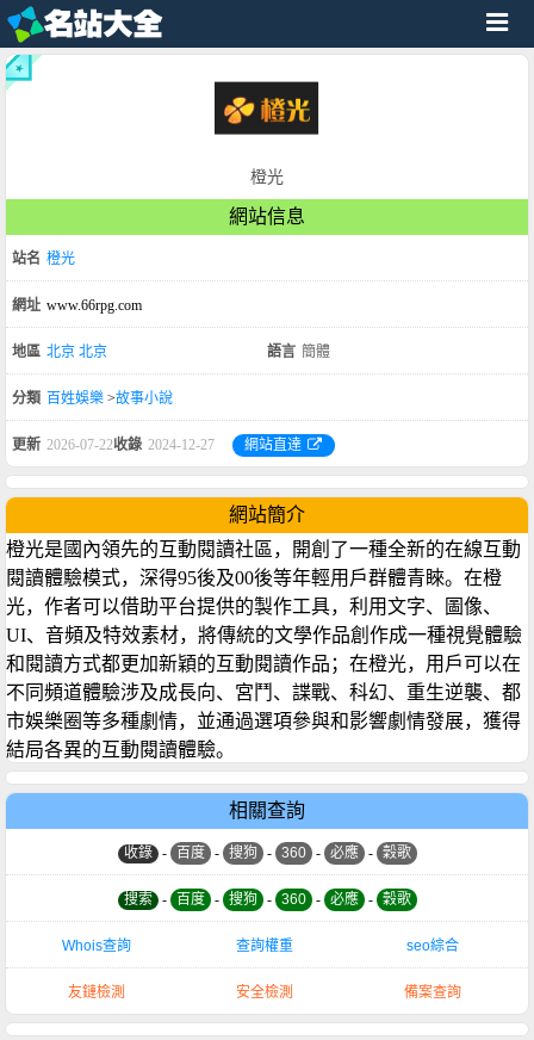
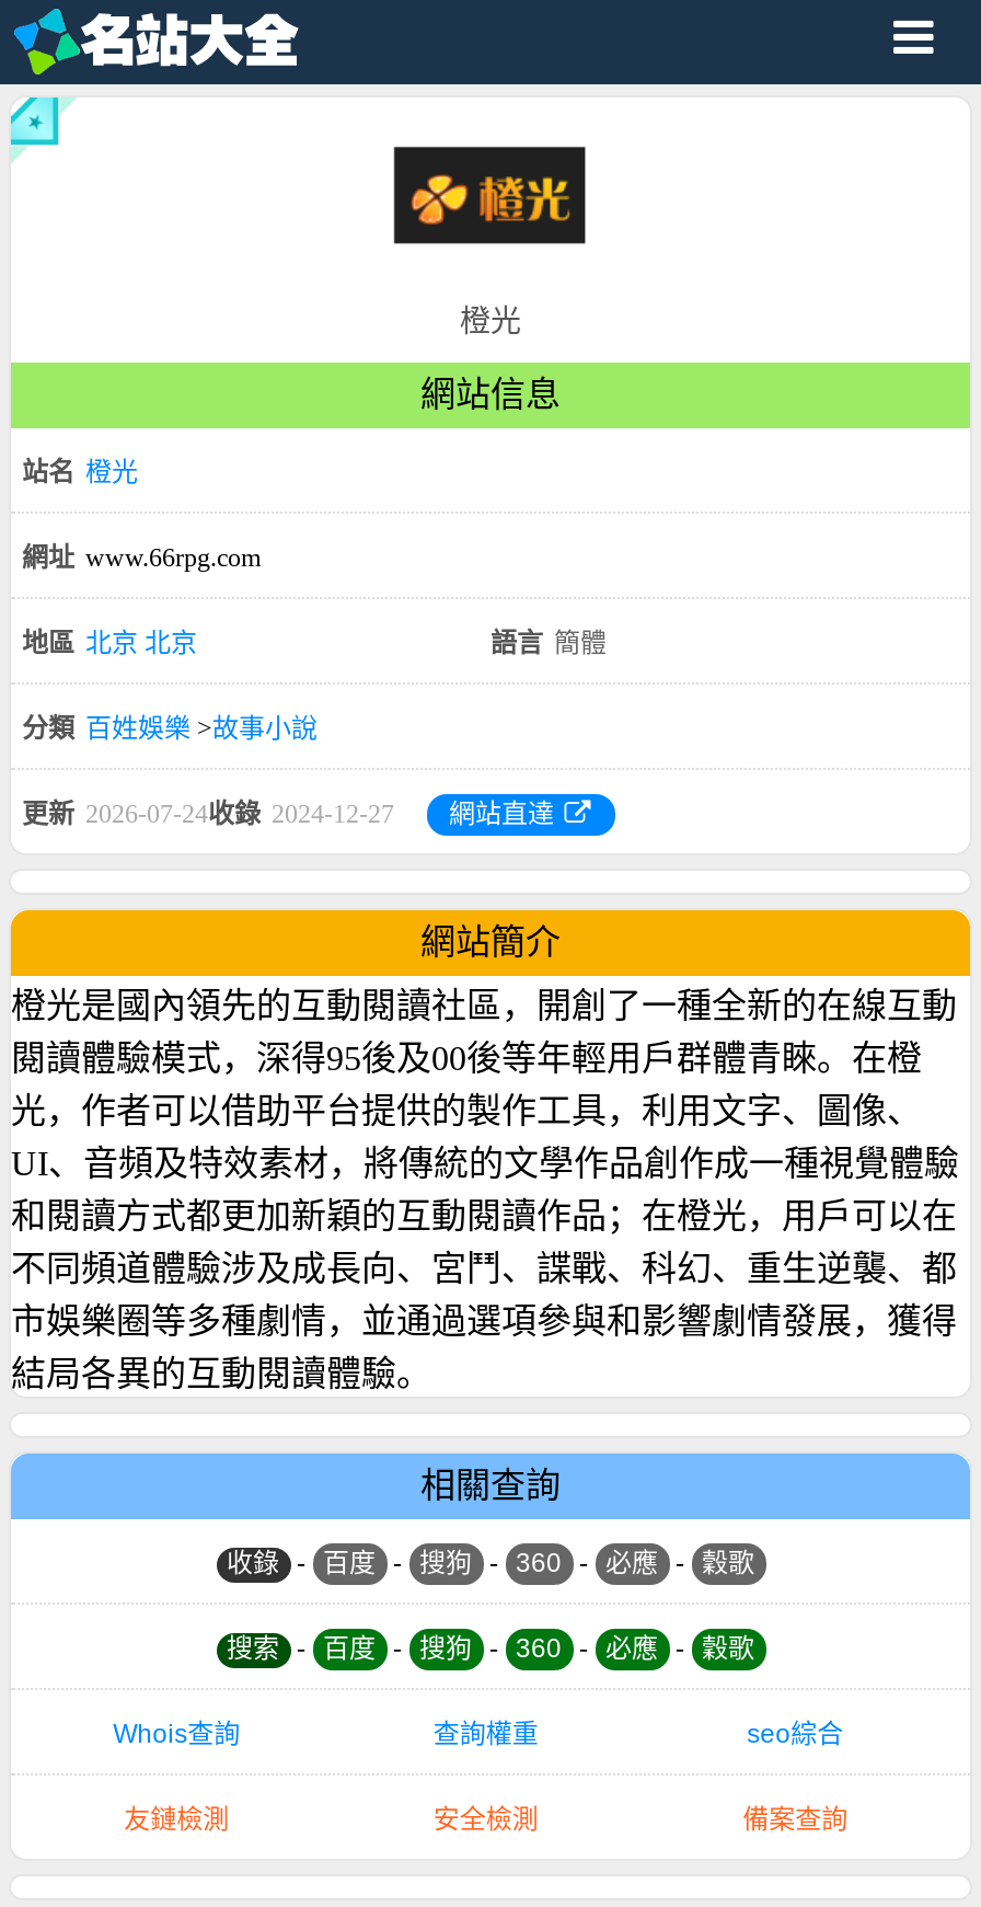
[12,436,305,453] 更新 2026-07-22收錄 2024-12-27 網站直達 -> [22,798,561,828] 更新 2026-07-24收錄 2024-12-27 網站直達

